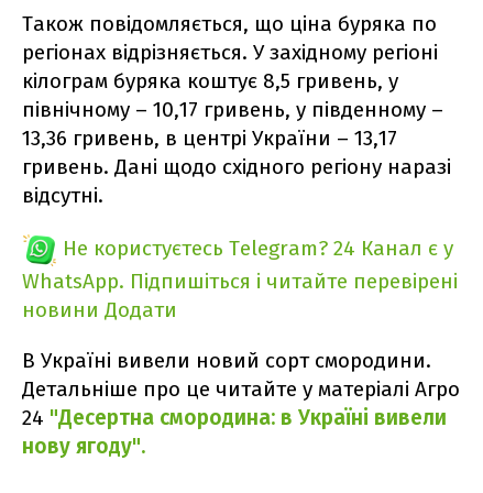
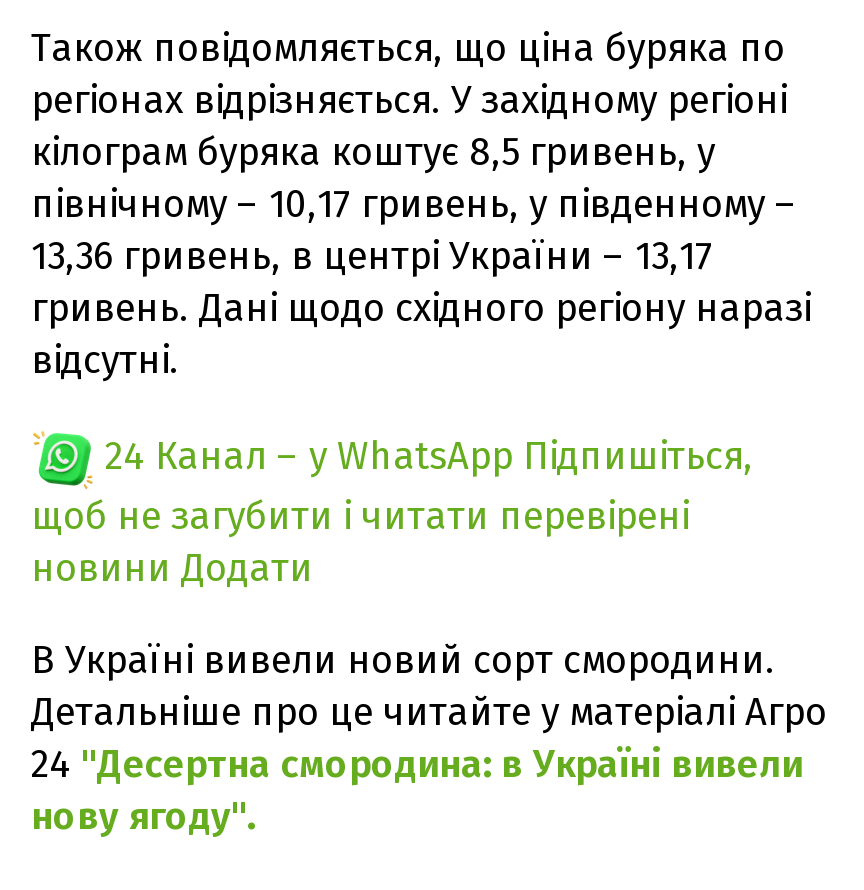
[22,235,458,293] Не користуєтесь Telegram? 24 Канал є у | WhatsApp. Підпишіться і читайте перевірені -> [31,432,753,538] 24 Канал – у WhatsApp Підпишіться, | щоб не загубити і читати перевірені

